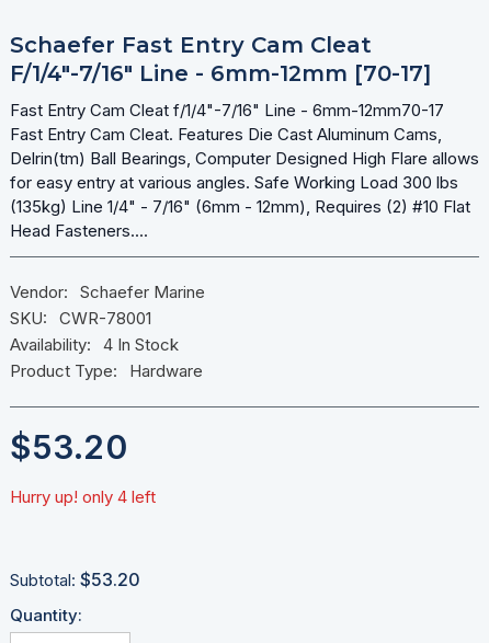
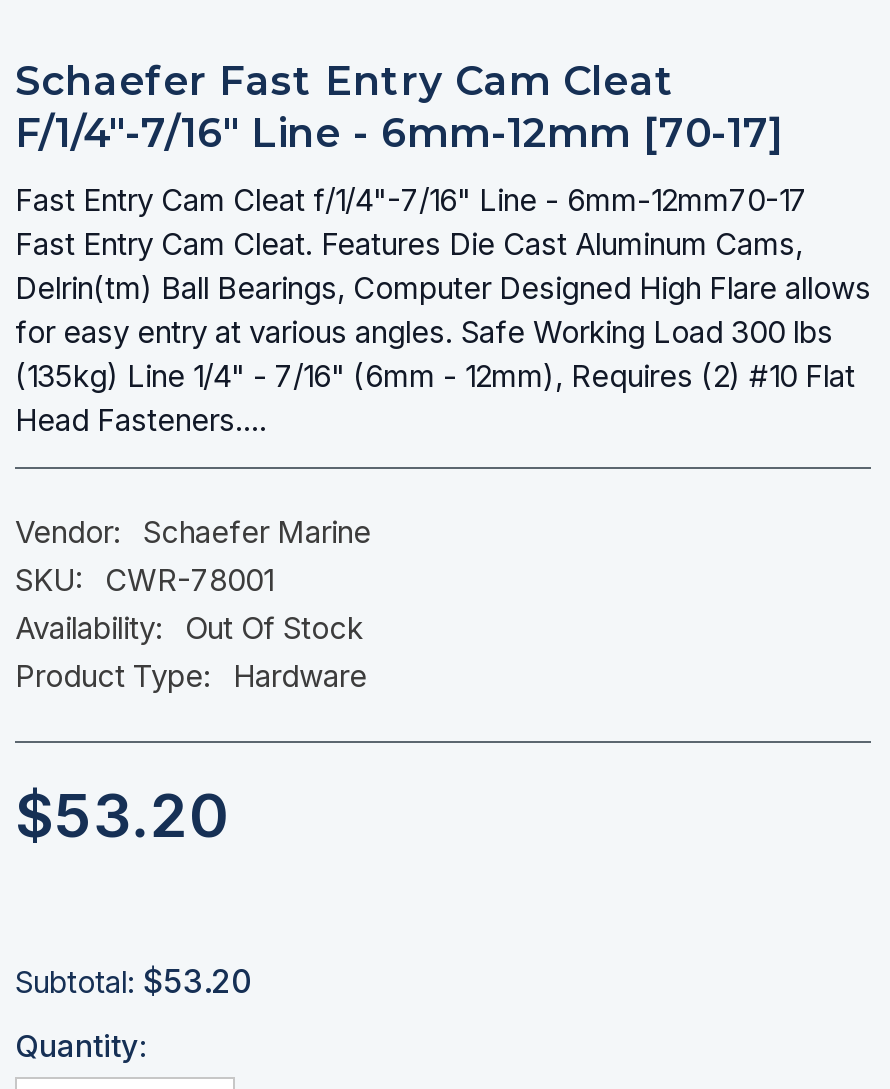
[10,334,179,355] Availability: 4 In Stock -> [15,608,363,646] Availability: Out Of Stock
[10,486,156,507] Hurry up! only 4 left -> none

